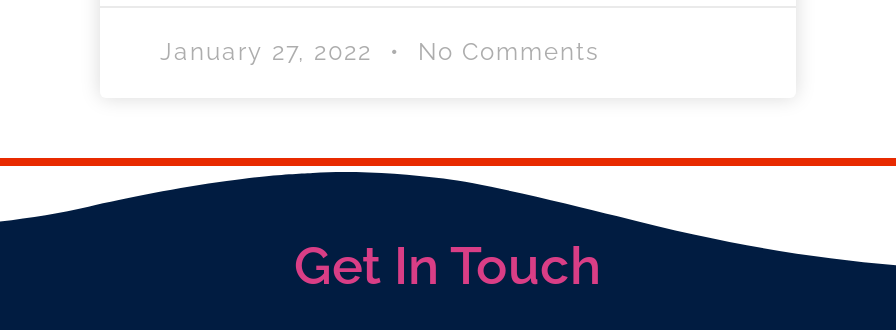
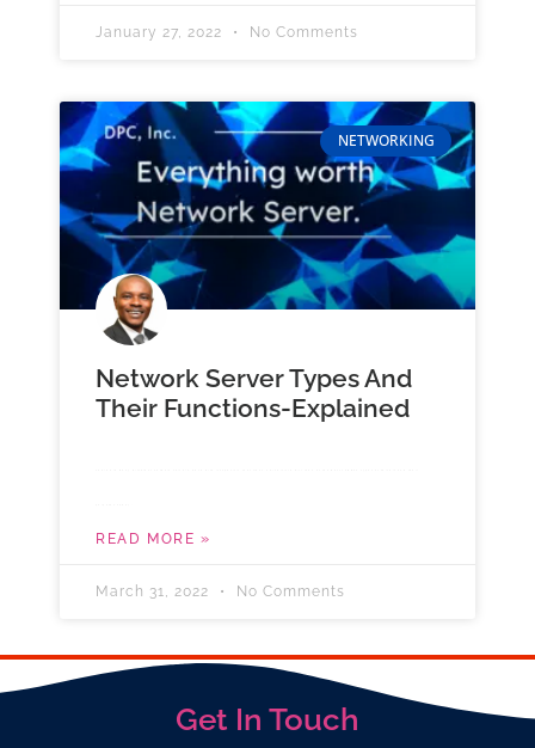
none -> [59,100,476,347] [image] | NETWORKING
none -> [96,363,412,423] Network Server Types And | Their Functions-Explained
none -> [96,531,345,600] READ MORE » | March 31, 2022 | No Comments

